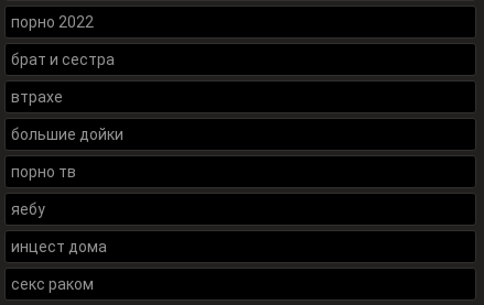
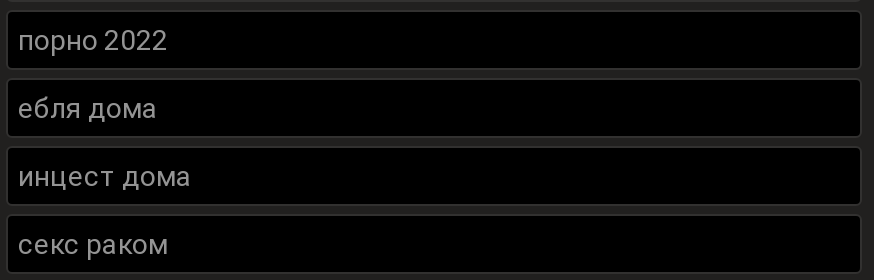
[11,51,123,218] брат и сестра | втрахе | большие дойки | порно тв | яебу -> [18,93,158,125] ебля дома

